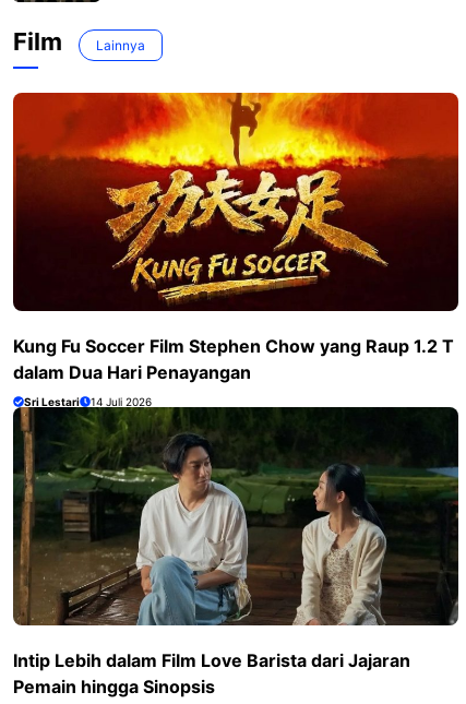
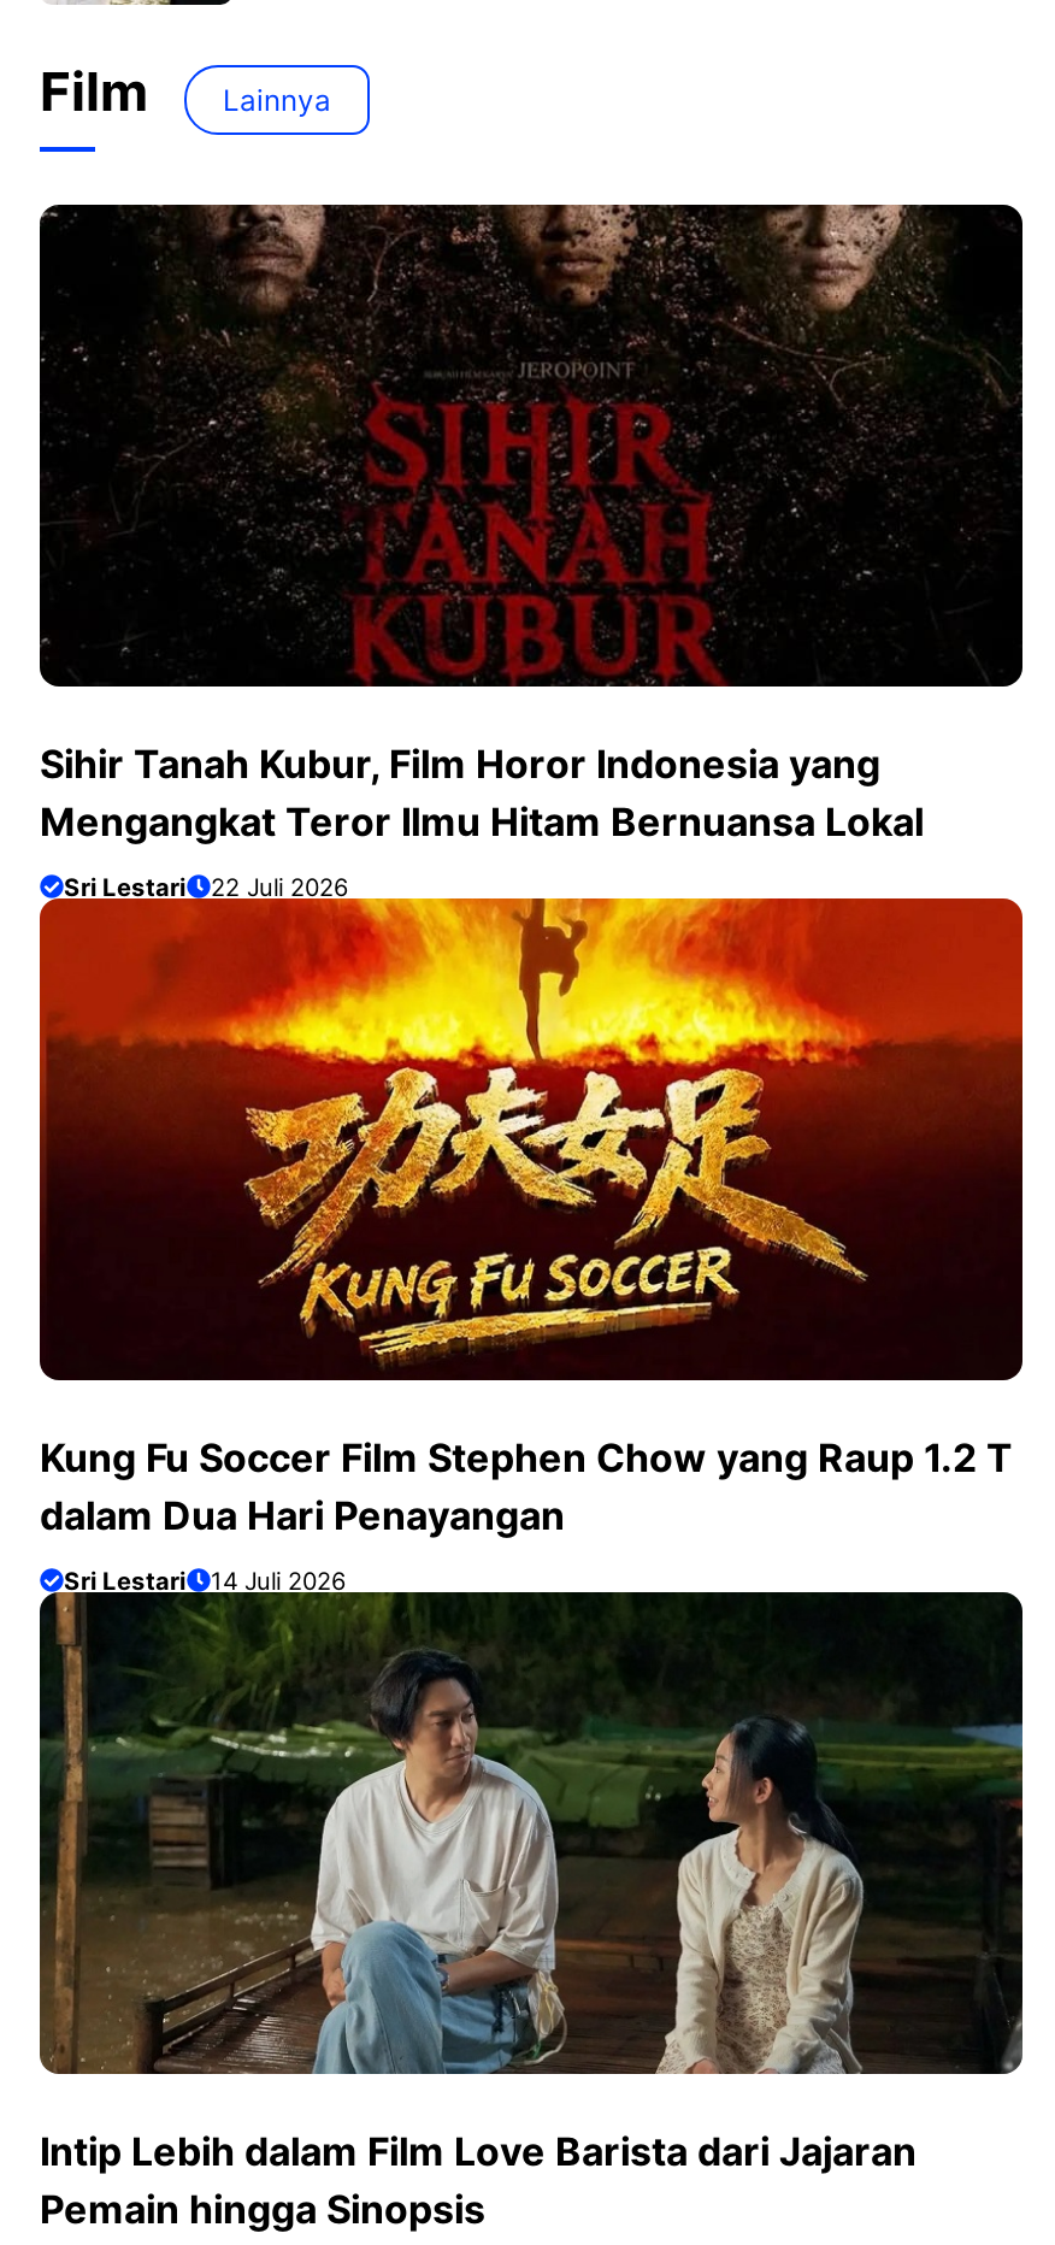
none -> [37,202,1025,901] [image] | Sihir Tanah Kubur, Film Horor Indonesia yang | Mengangkat Teror Ilmu Hitam Bernuansa Lokal | Sri Lestari | 22 Juli 2026

